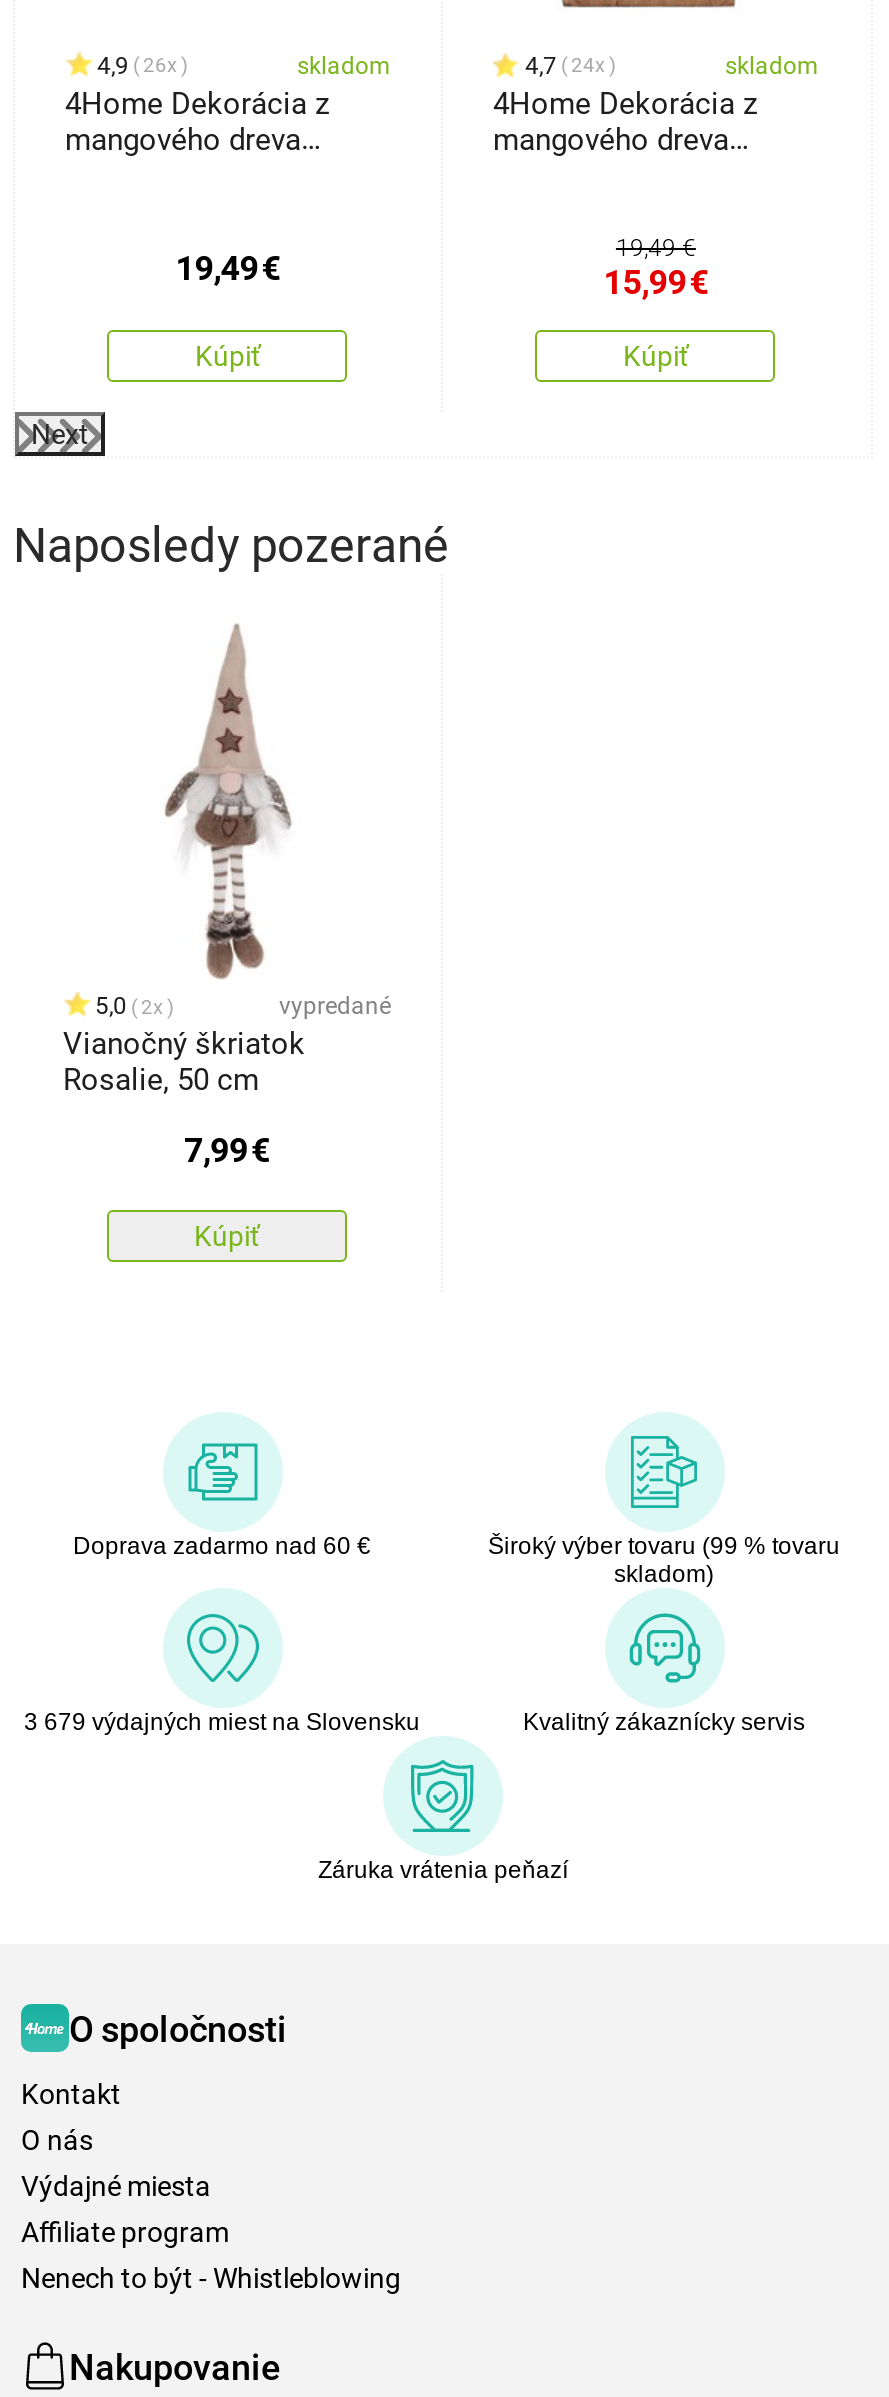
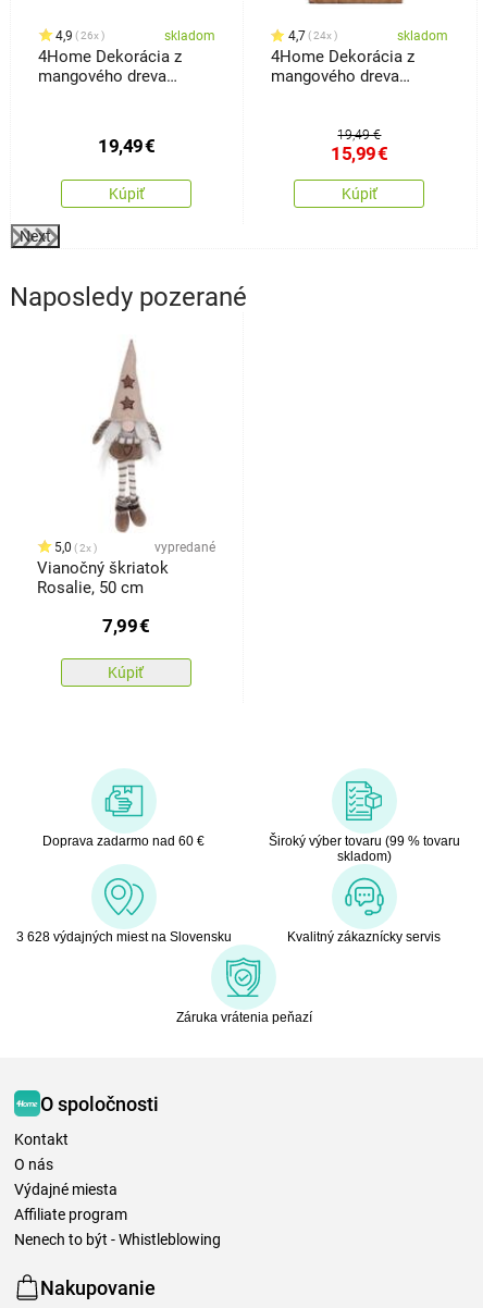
[24,1709,420,1737] 3 679 výdajných miest na Slovensku -> [16,930,231,945] 3 628 výdajných miest na Slovensku

